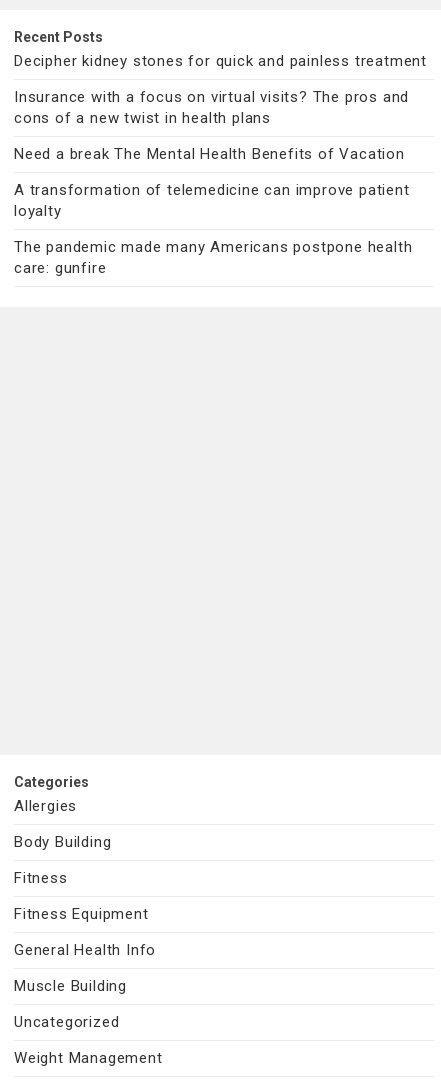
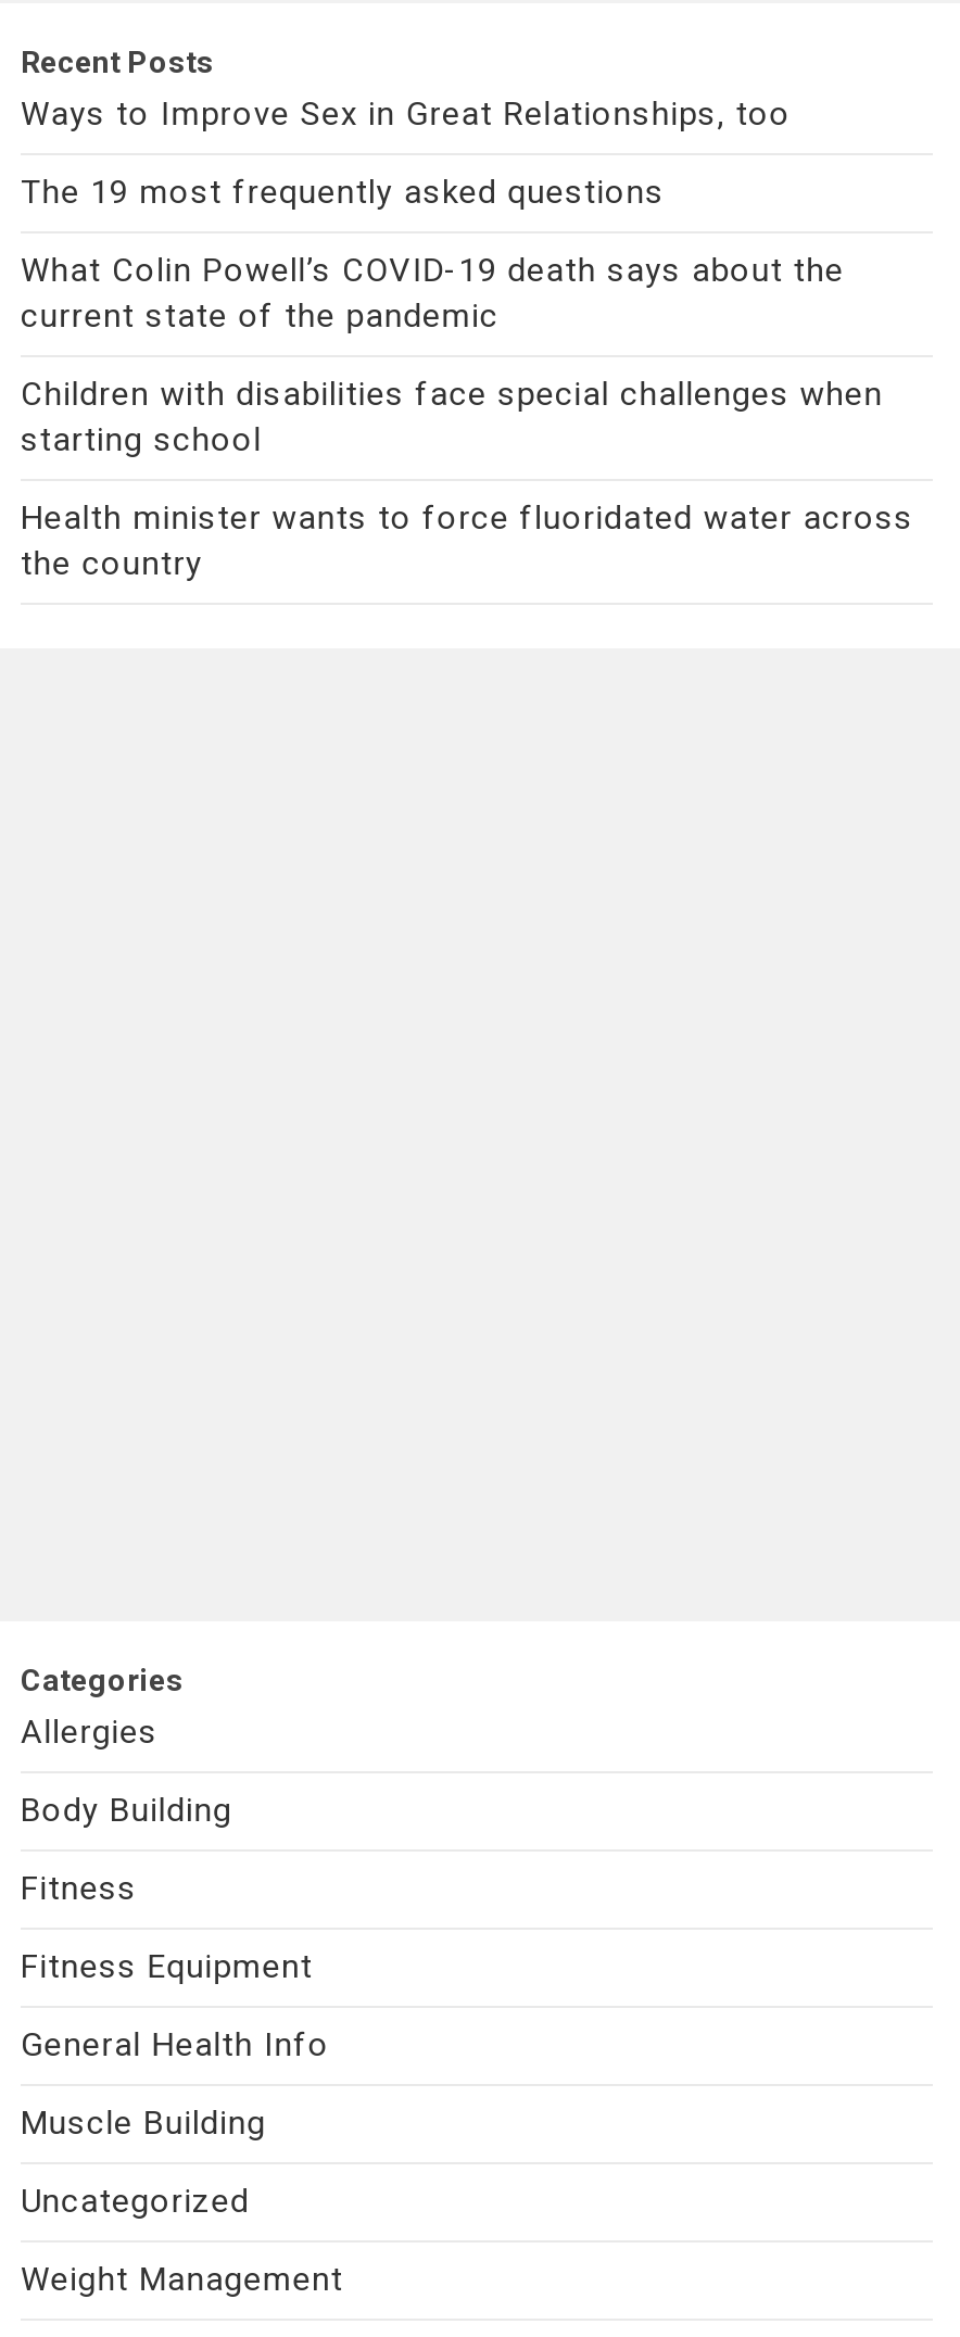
[14,52,427,70] Decipher kidney stones for quick and painless treatment -> [21,94,791,133] Ways to Improve Sex in Great Relationships, too
[14,88,409,127] Insurance with a focus on virtual visits? The pros and | cons of a new twist in health plans -> [21,172,664,211] The 19 most frequently asked questions
[14,145,405,163] Need a break The Mental Health Benefits of Vacation -> [21,250,844,335] What Colin Powell’s COVID-19 death says about the | current state of the pandemic
[14,181,410,220] A transformation of telemedicine can improve patient | loyalty -> [21,374,883,459] Children with disabilities face special challenges when | starting school
[14,238,412,277] The pandemic made many Americans postpone health | care: gunfire -> [21,498,913,583] Health minister wants to force fluoridated water across | the country

